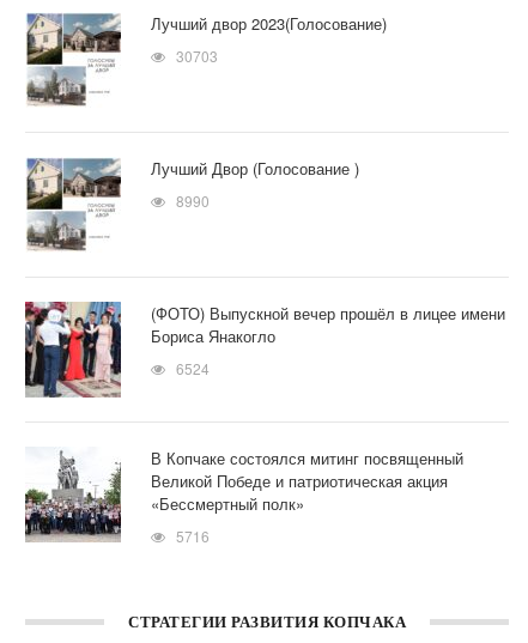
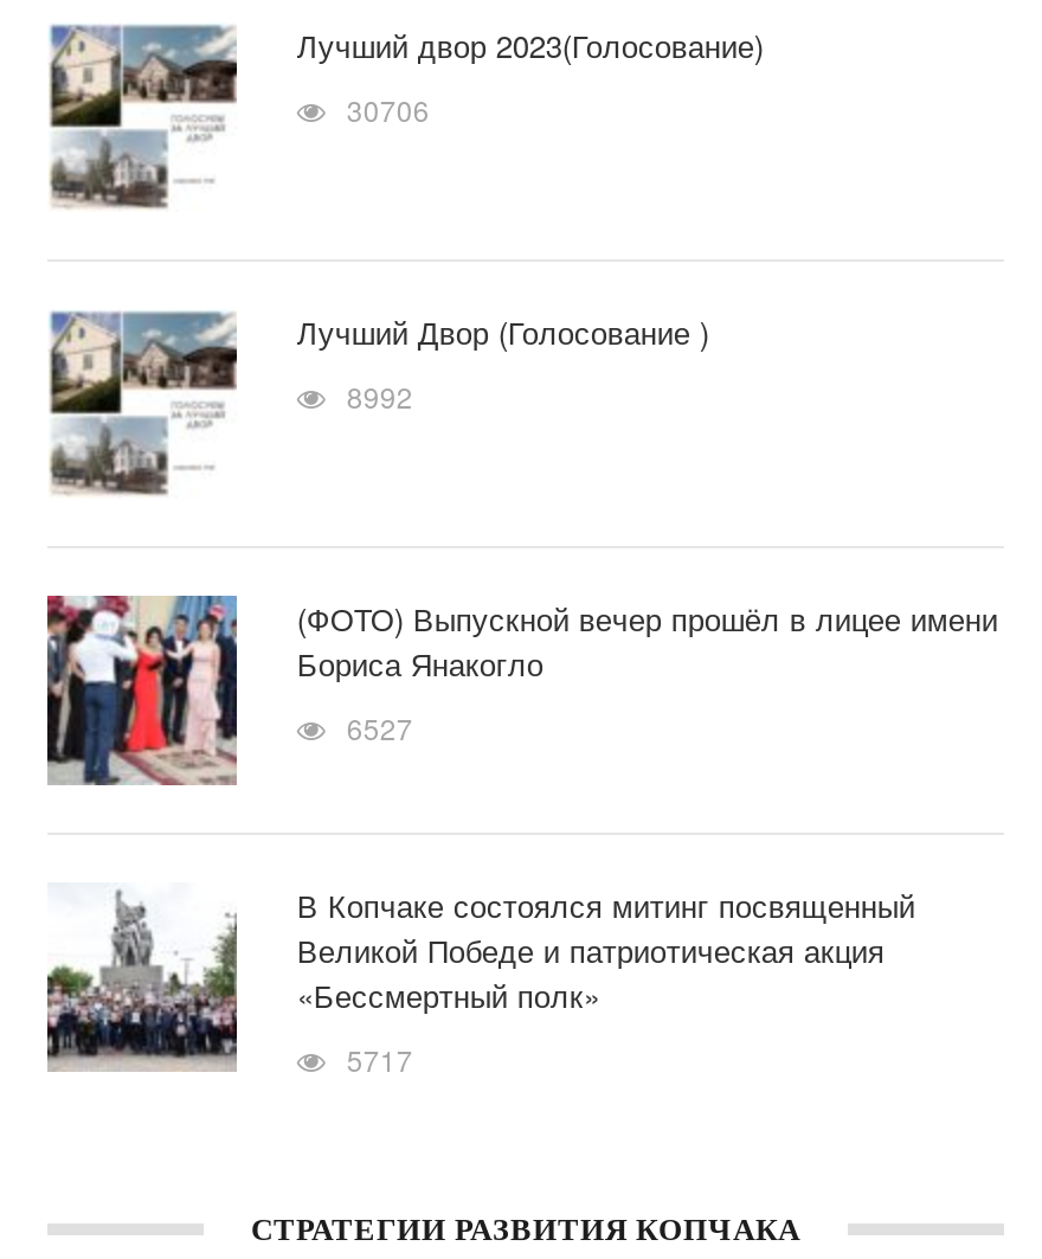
[166,45,218,65] 30703 -> [325,88,430,128] 30706
[166,190,210,210] 8990 -> [325,374,413,415] 8992
[166,357,210,378] 6524 -> [325,706,413,746] 6527
[166,525,210,545] 5716 -> [325,1038,413,1078] 5717

